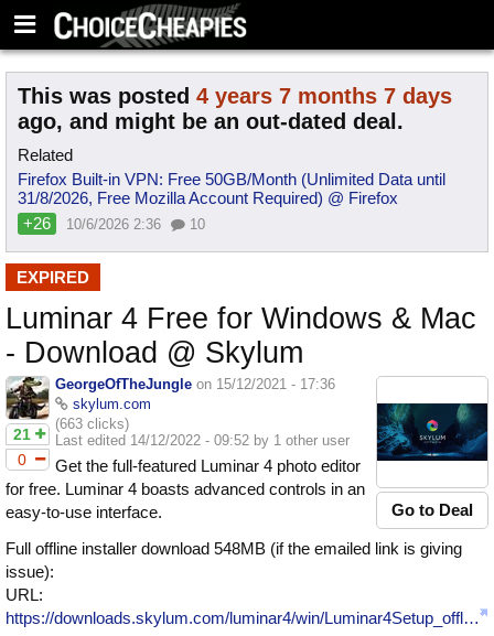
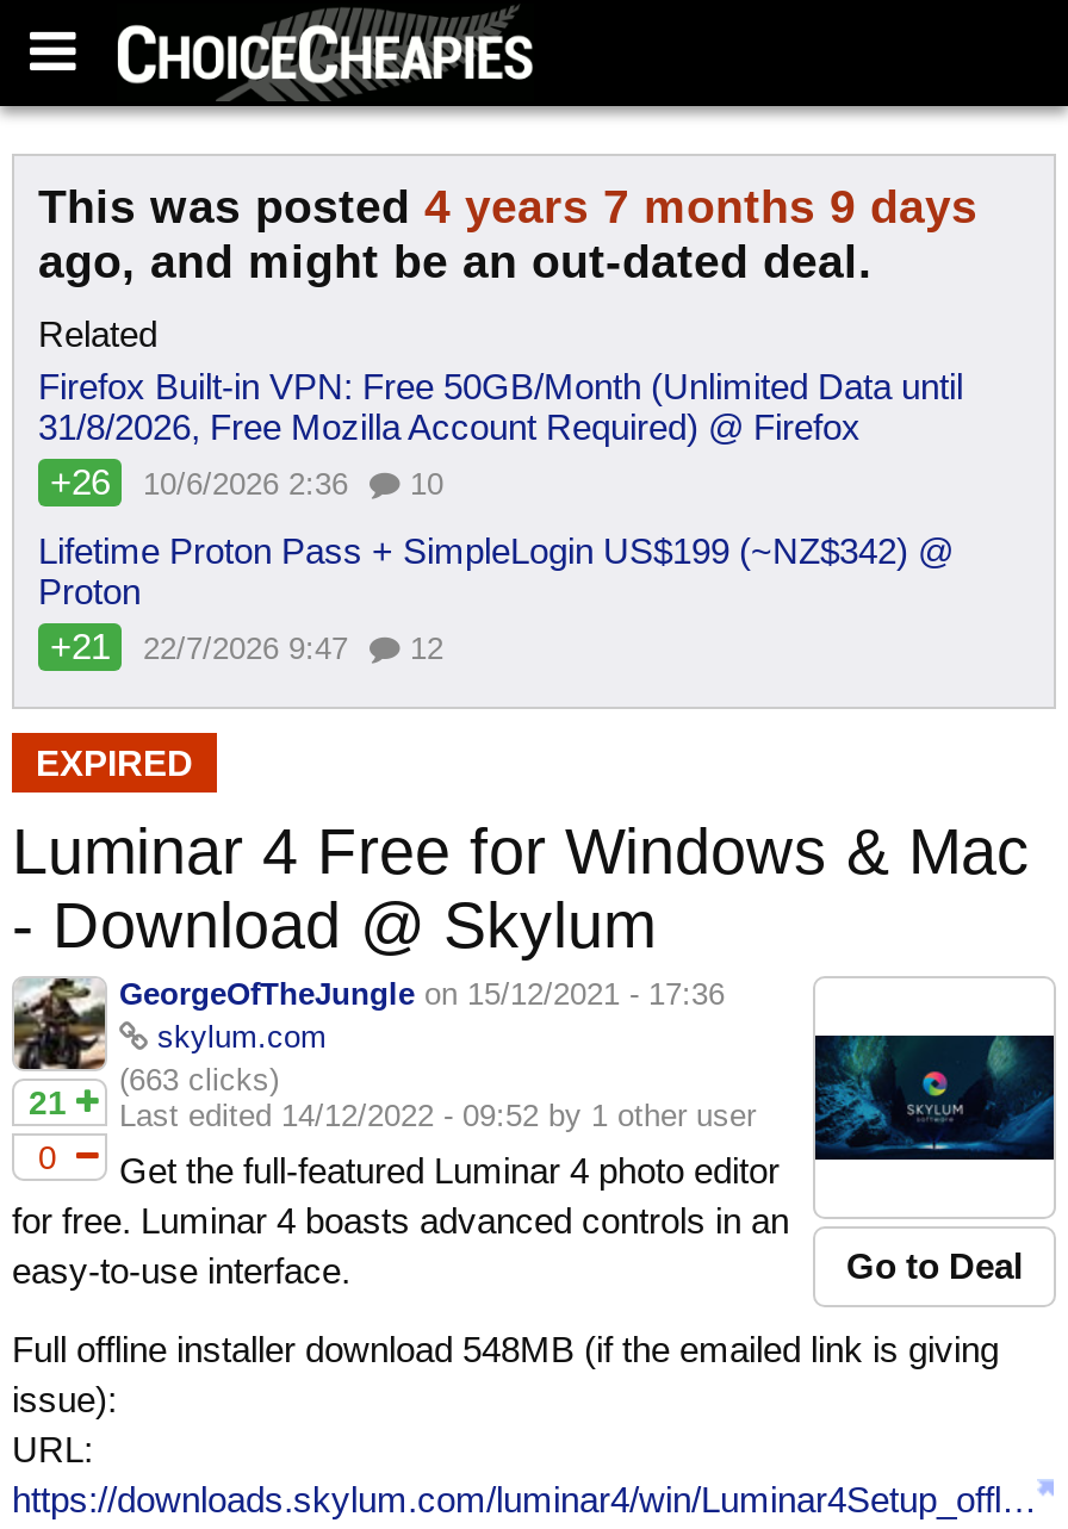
[18,84,452,108] This was posted 4 years 7 months 7 days -> [38,180,977,232] This was posted 4 years 7 months 9 days
none -> [38,530,954,666] Lifetime Proton Pass + SimpleLogin US$199 (~NZ$342) @ | Proton | +21 | 22/7/2026 9:47 | 12

